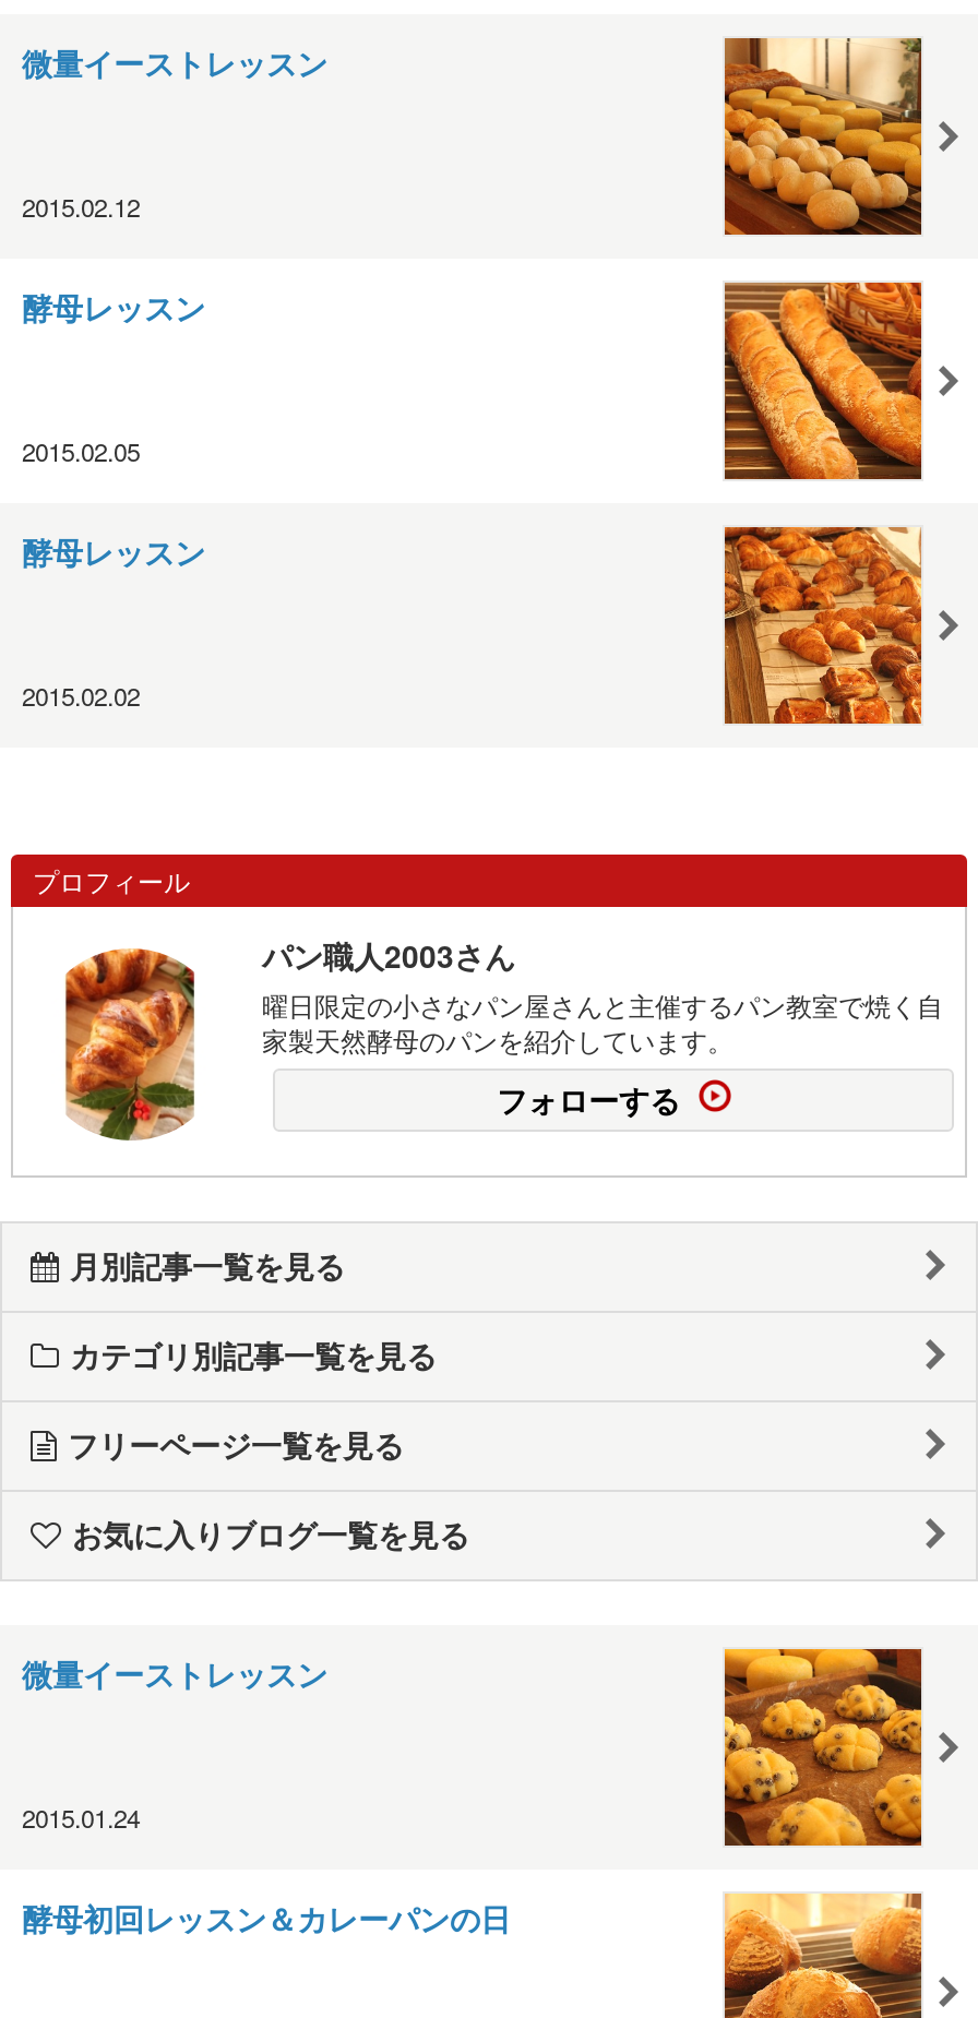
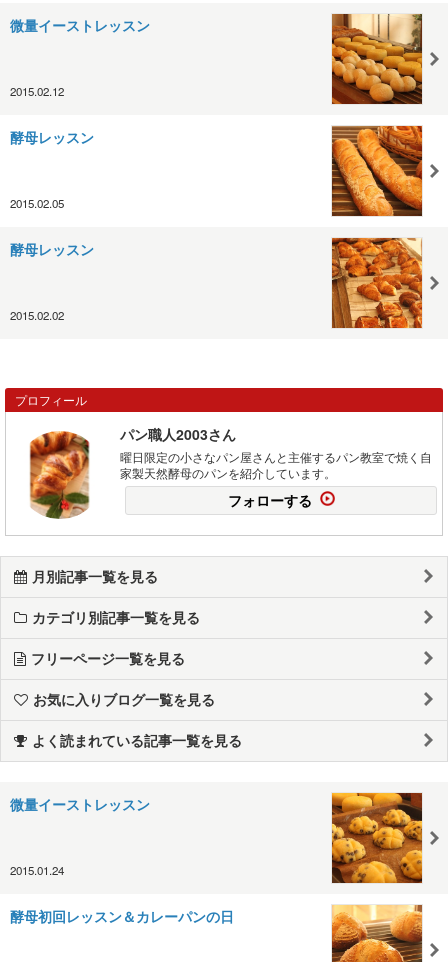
none -> [32,730,242,750] よく読まれている記事一覧を見る

